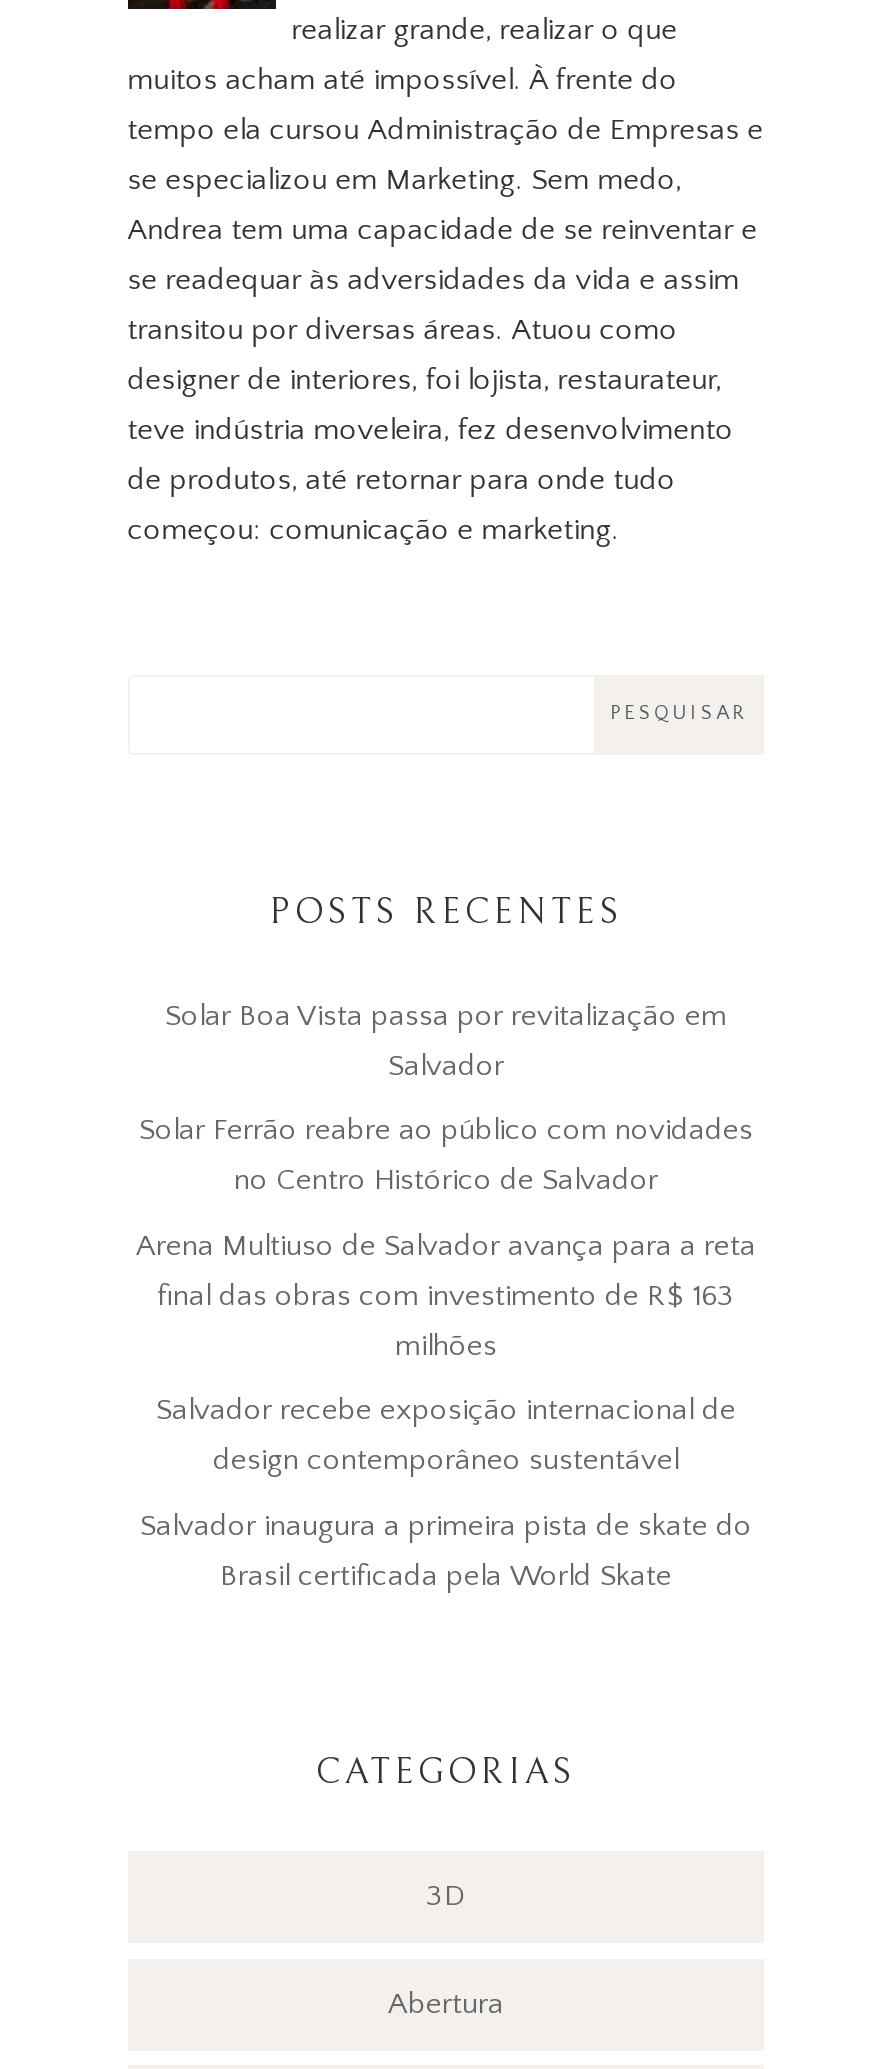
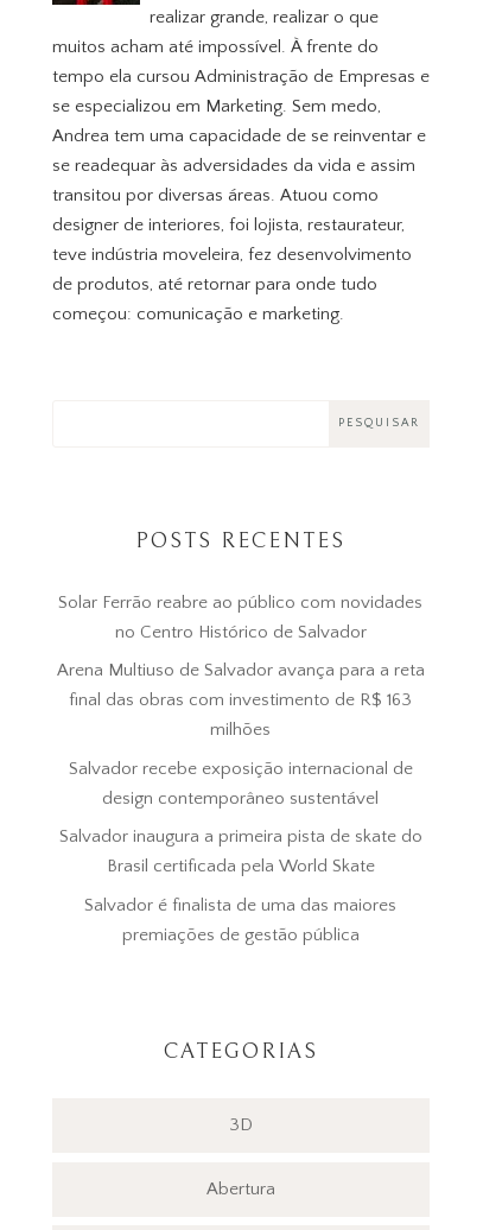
[165,998,727,1082] Solar Boa Vista passa por revitalização em | Salvador -> none
moved [136,1113,756,1592] -> [57,592,425,877]: Solar Ferrão reabre ao público com novidades | no Centro Histórico de Salvador | Arena Multiuso de Salvador avança para a reta | ... | Salvador inaugura a primeira pista de skate do | Brasil certificada pela World Skate
none -> [85,895,397,945] Salvador é finalista de uma das maiores | premiações de gestão pública

